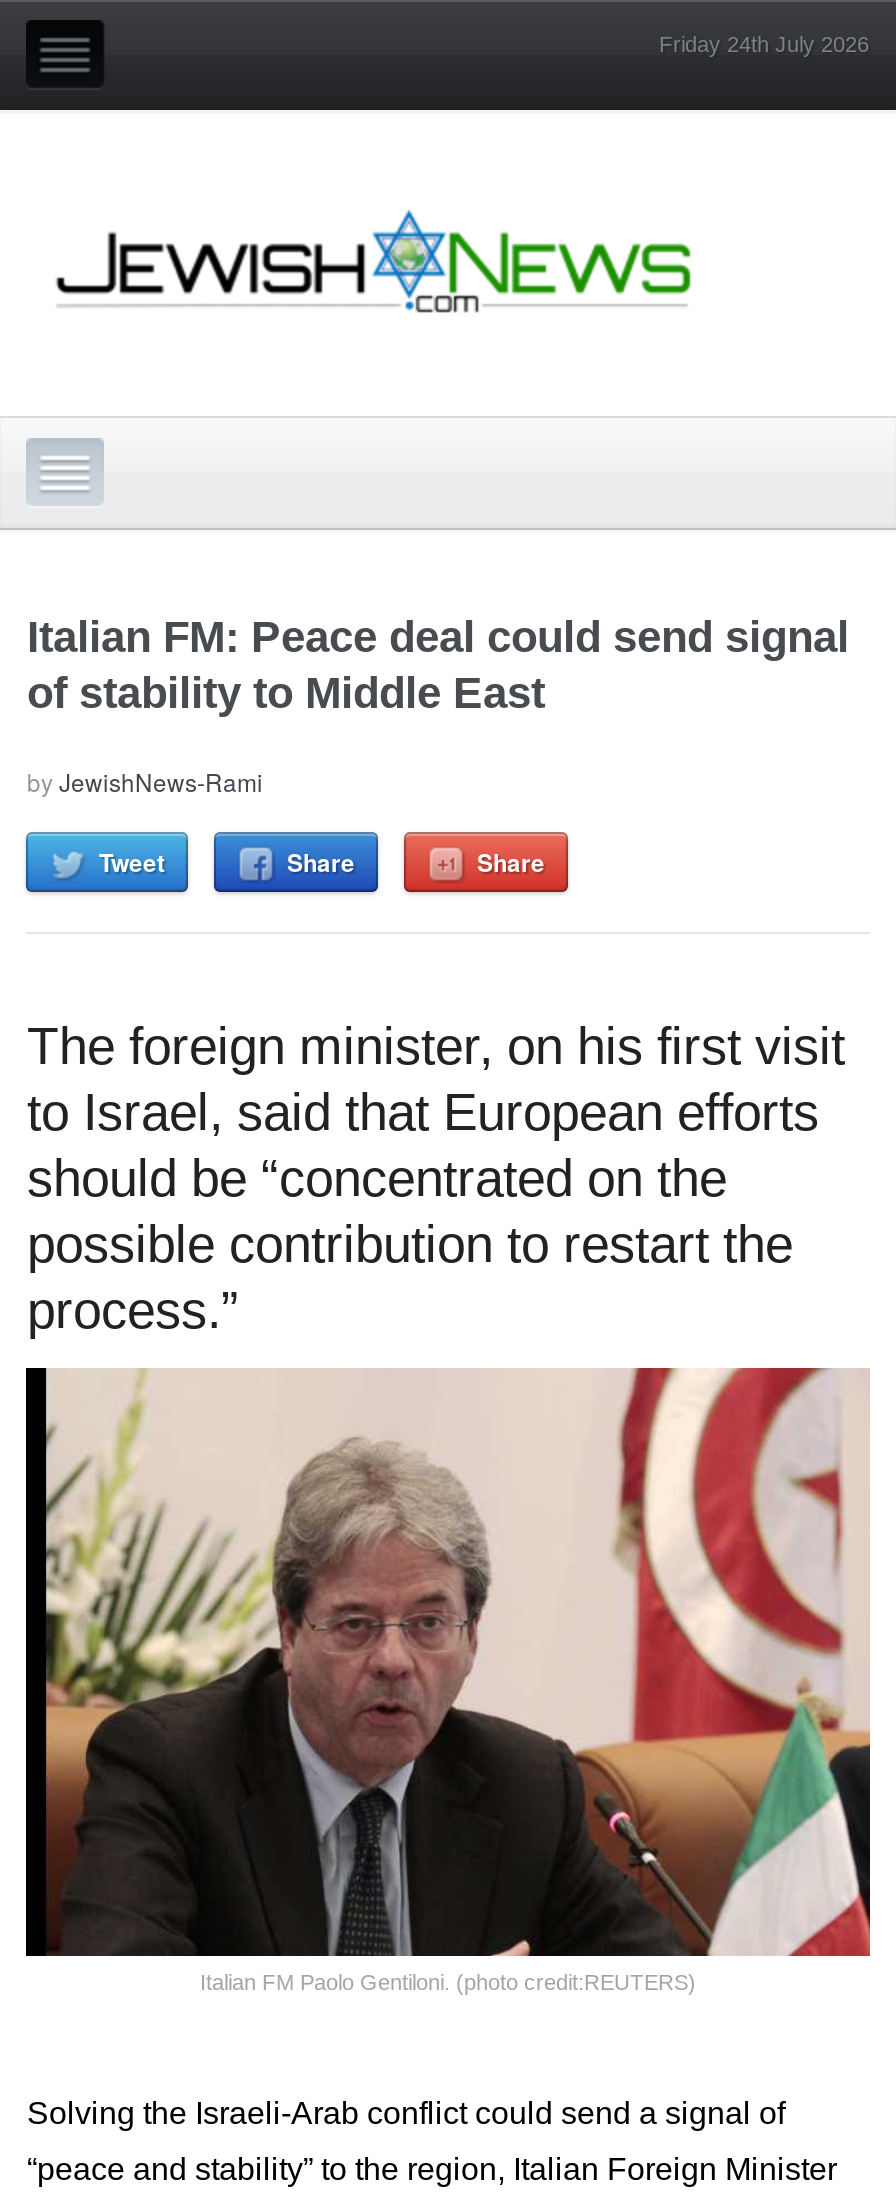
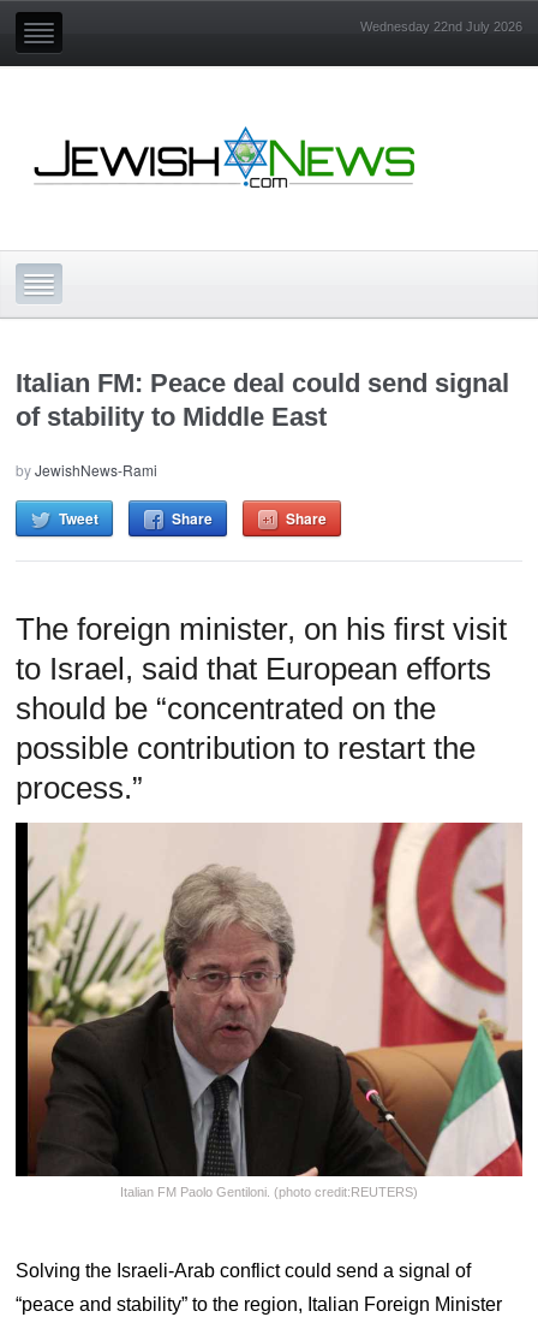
[659,32,869,56] Friday 24th July 2026 -> [360,19,522,34] Wednesday 22nd July 2026

